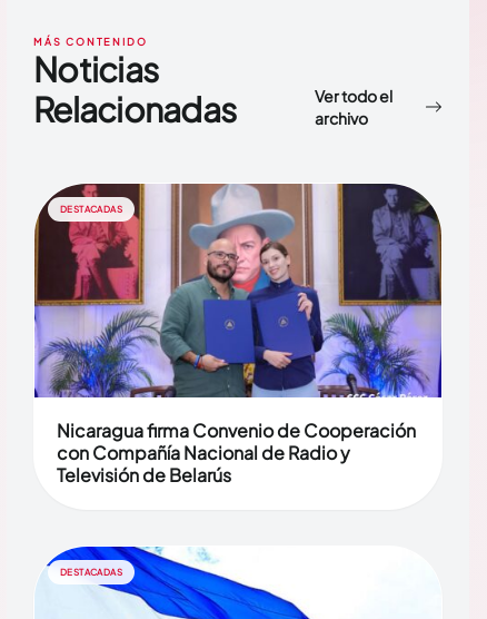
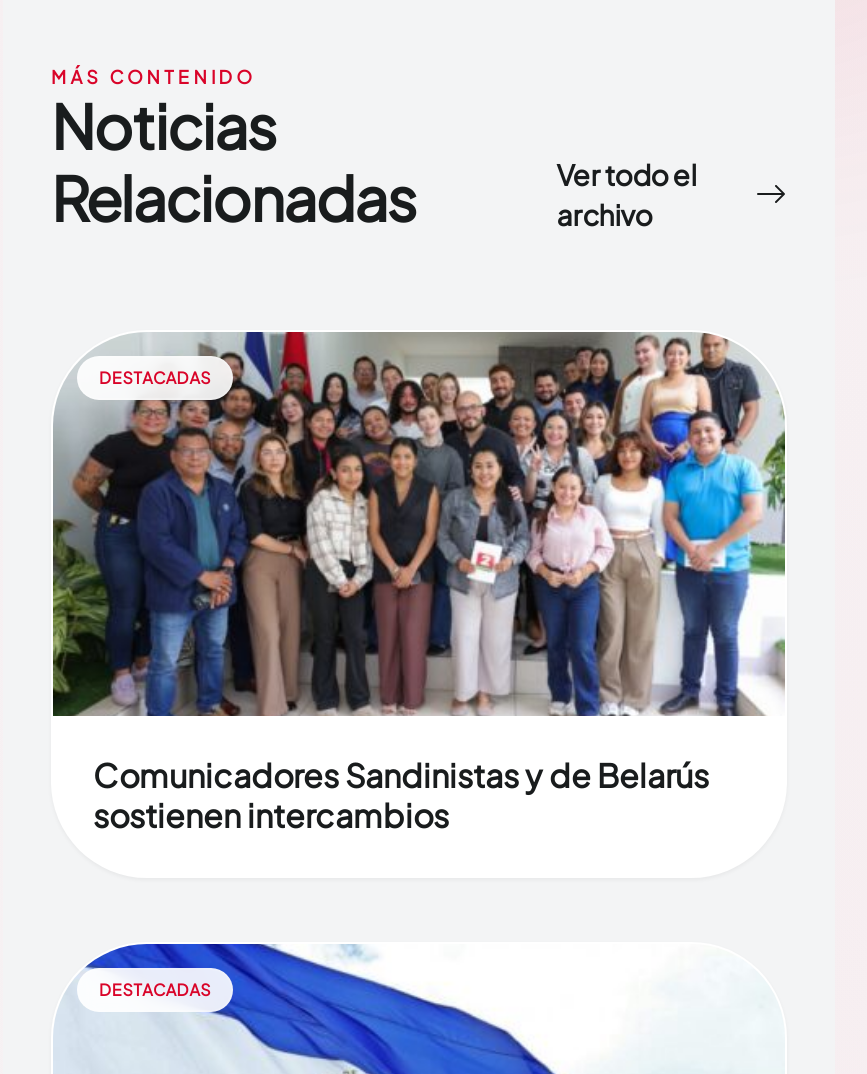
[33,183,443,487] [image] | Nicaragua firma Convenio de Cooperación | con Compañía Nacional de Radio y | Televisión de Belarús -> [51,330,787,836] [image] | Comunicadores Sandinistas y de Belarús | sostienen intercambios
moved [47,547,312,616] -> [85,942,555,1068]: [image]

